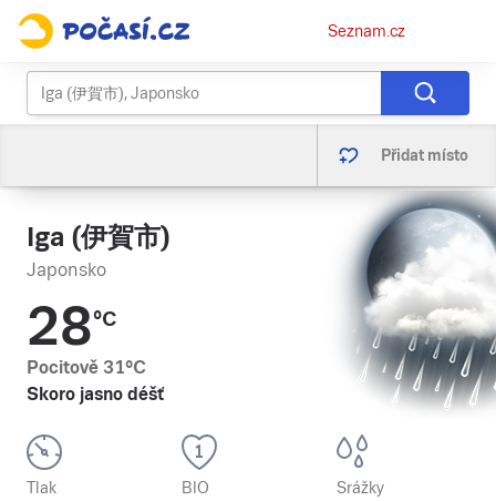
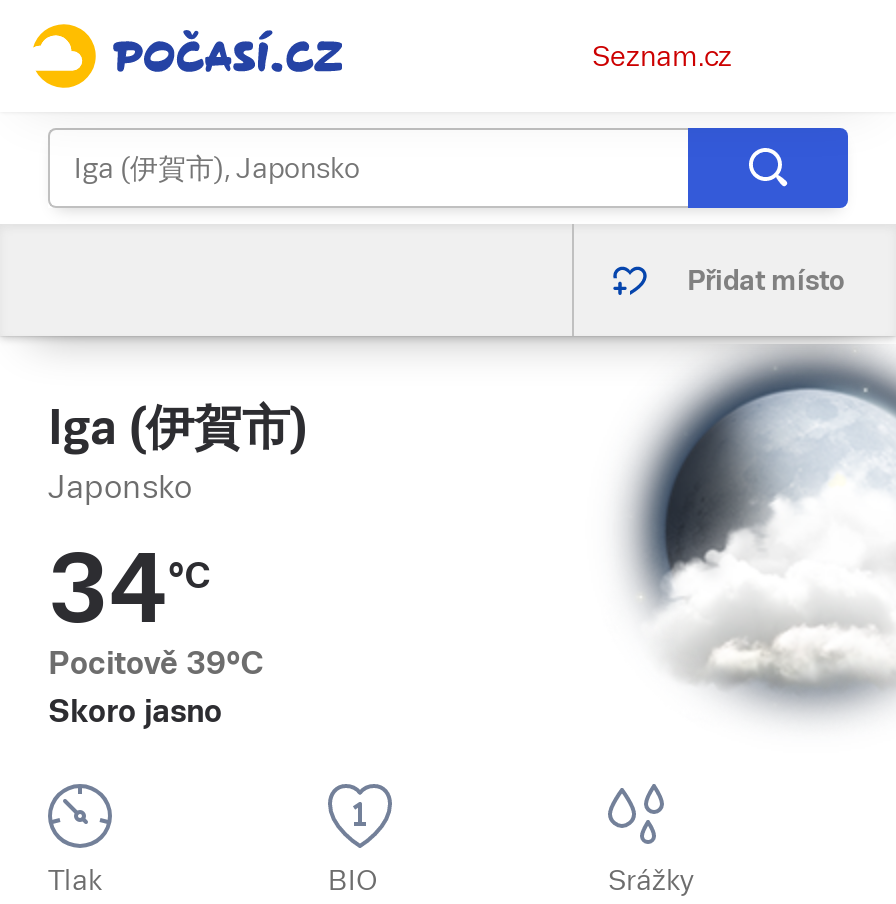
[350,201,493,406] [image] -> [634,364,890,730] [image]
[27,296,164,405] 28°C | Pocitově 31°C | Skoro jasno déšť -> [48,534,264,730] 34°C | Pocitově 39°C | Skoro jasno

